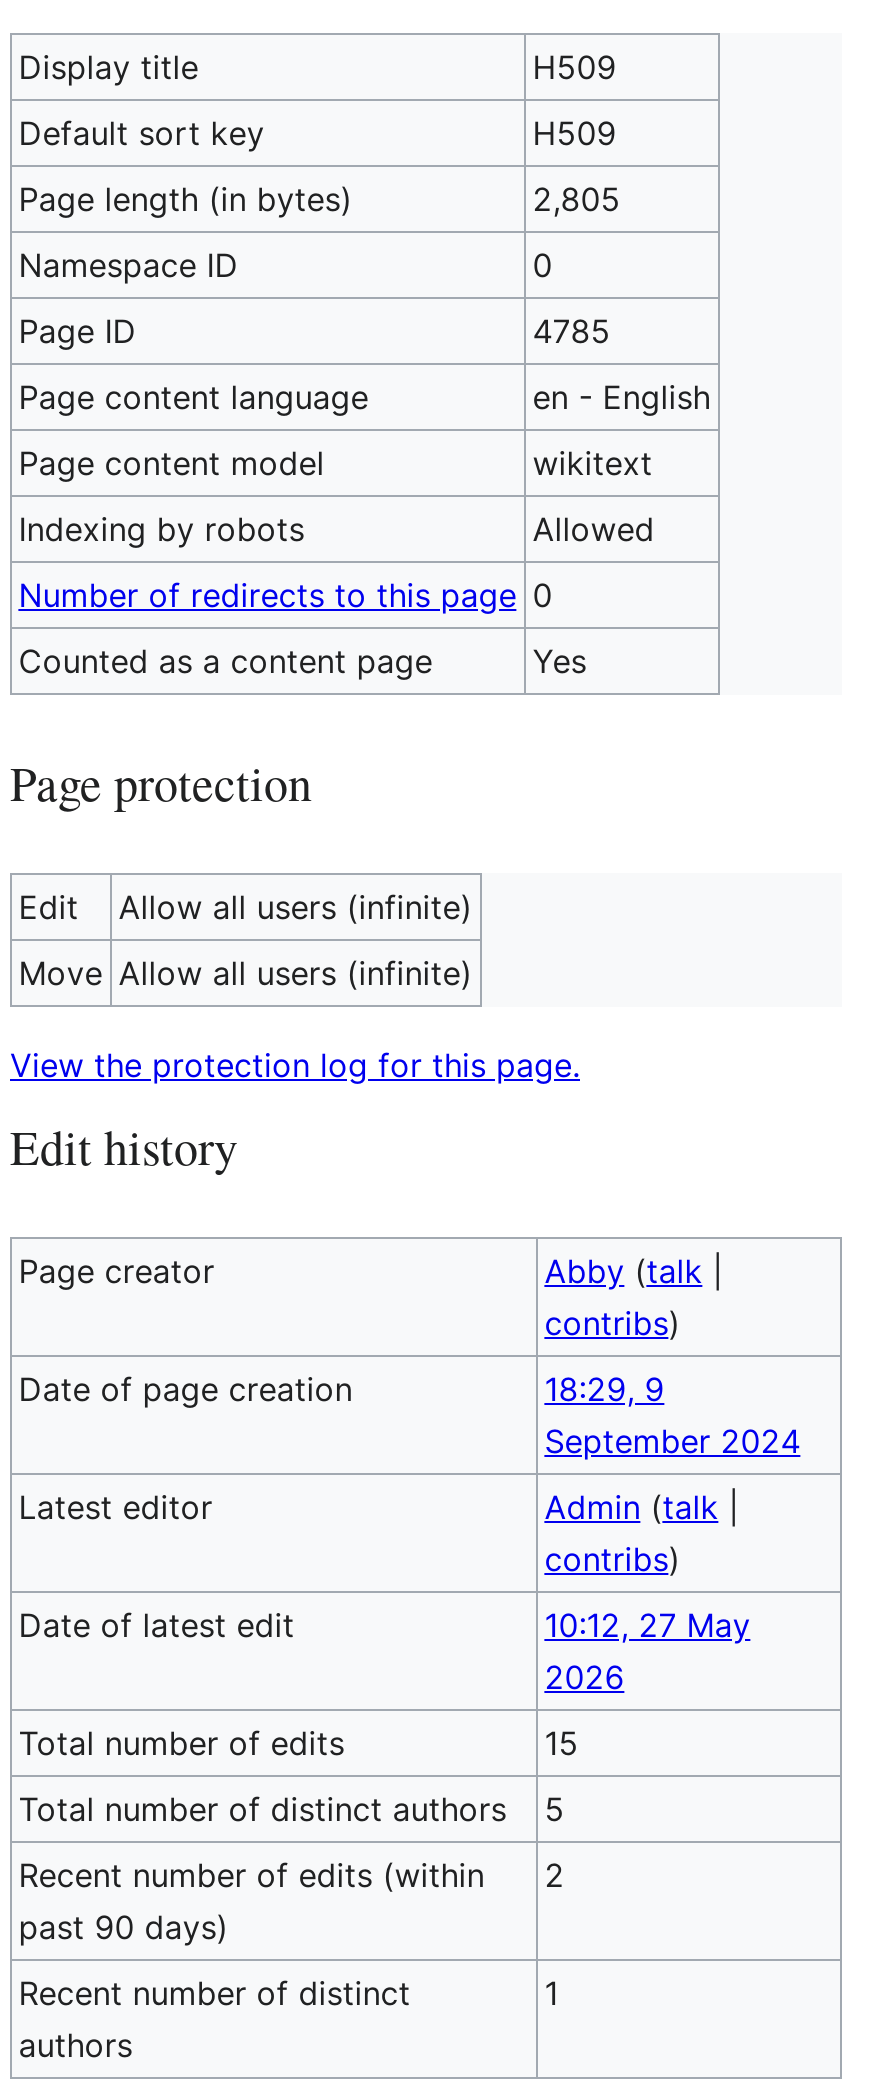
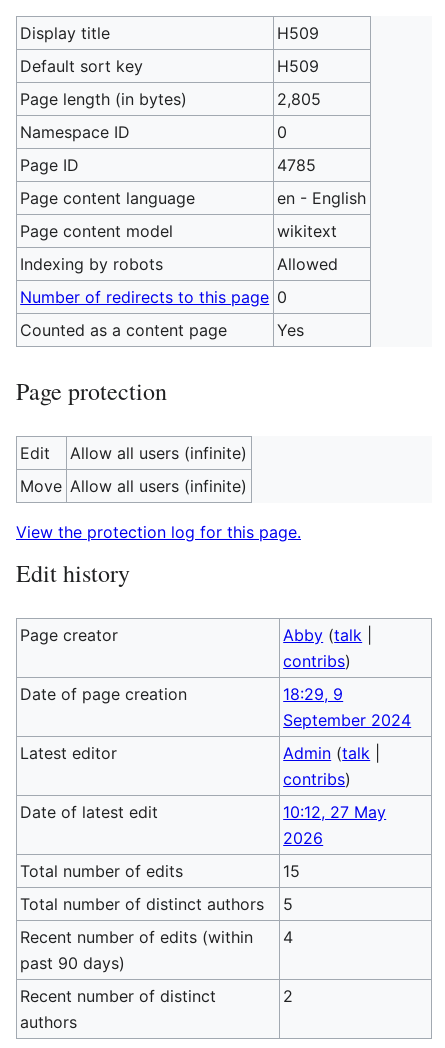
[18,1855,564,1895] Recent number of edits (within 2 -> [20,927,293,947] Recent number of edits (within 4
[544,1973,558,2013] 1 -> [283,986,293,1006] 2

